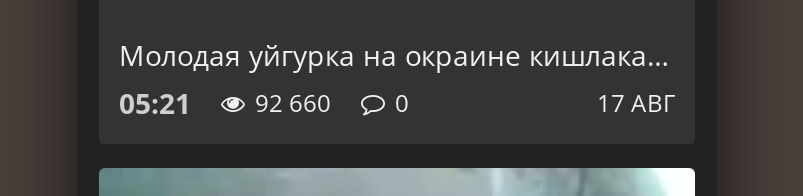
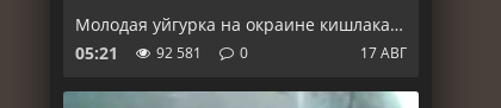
[119,84,409,122] 05:21 92 660 0 -> [75,42,248,64] 05:21 92 581 0

